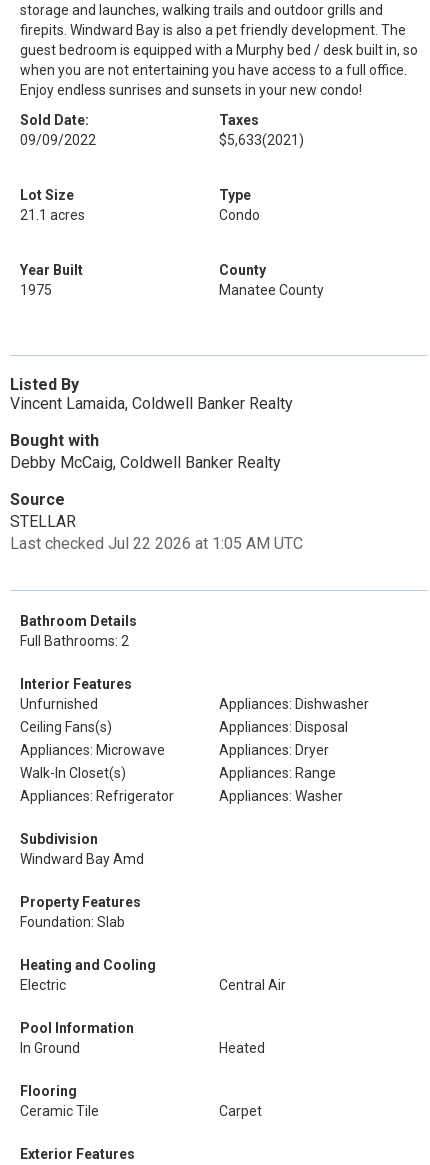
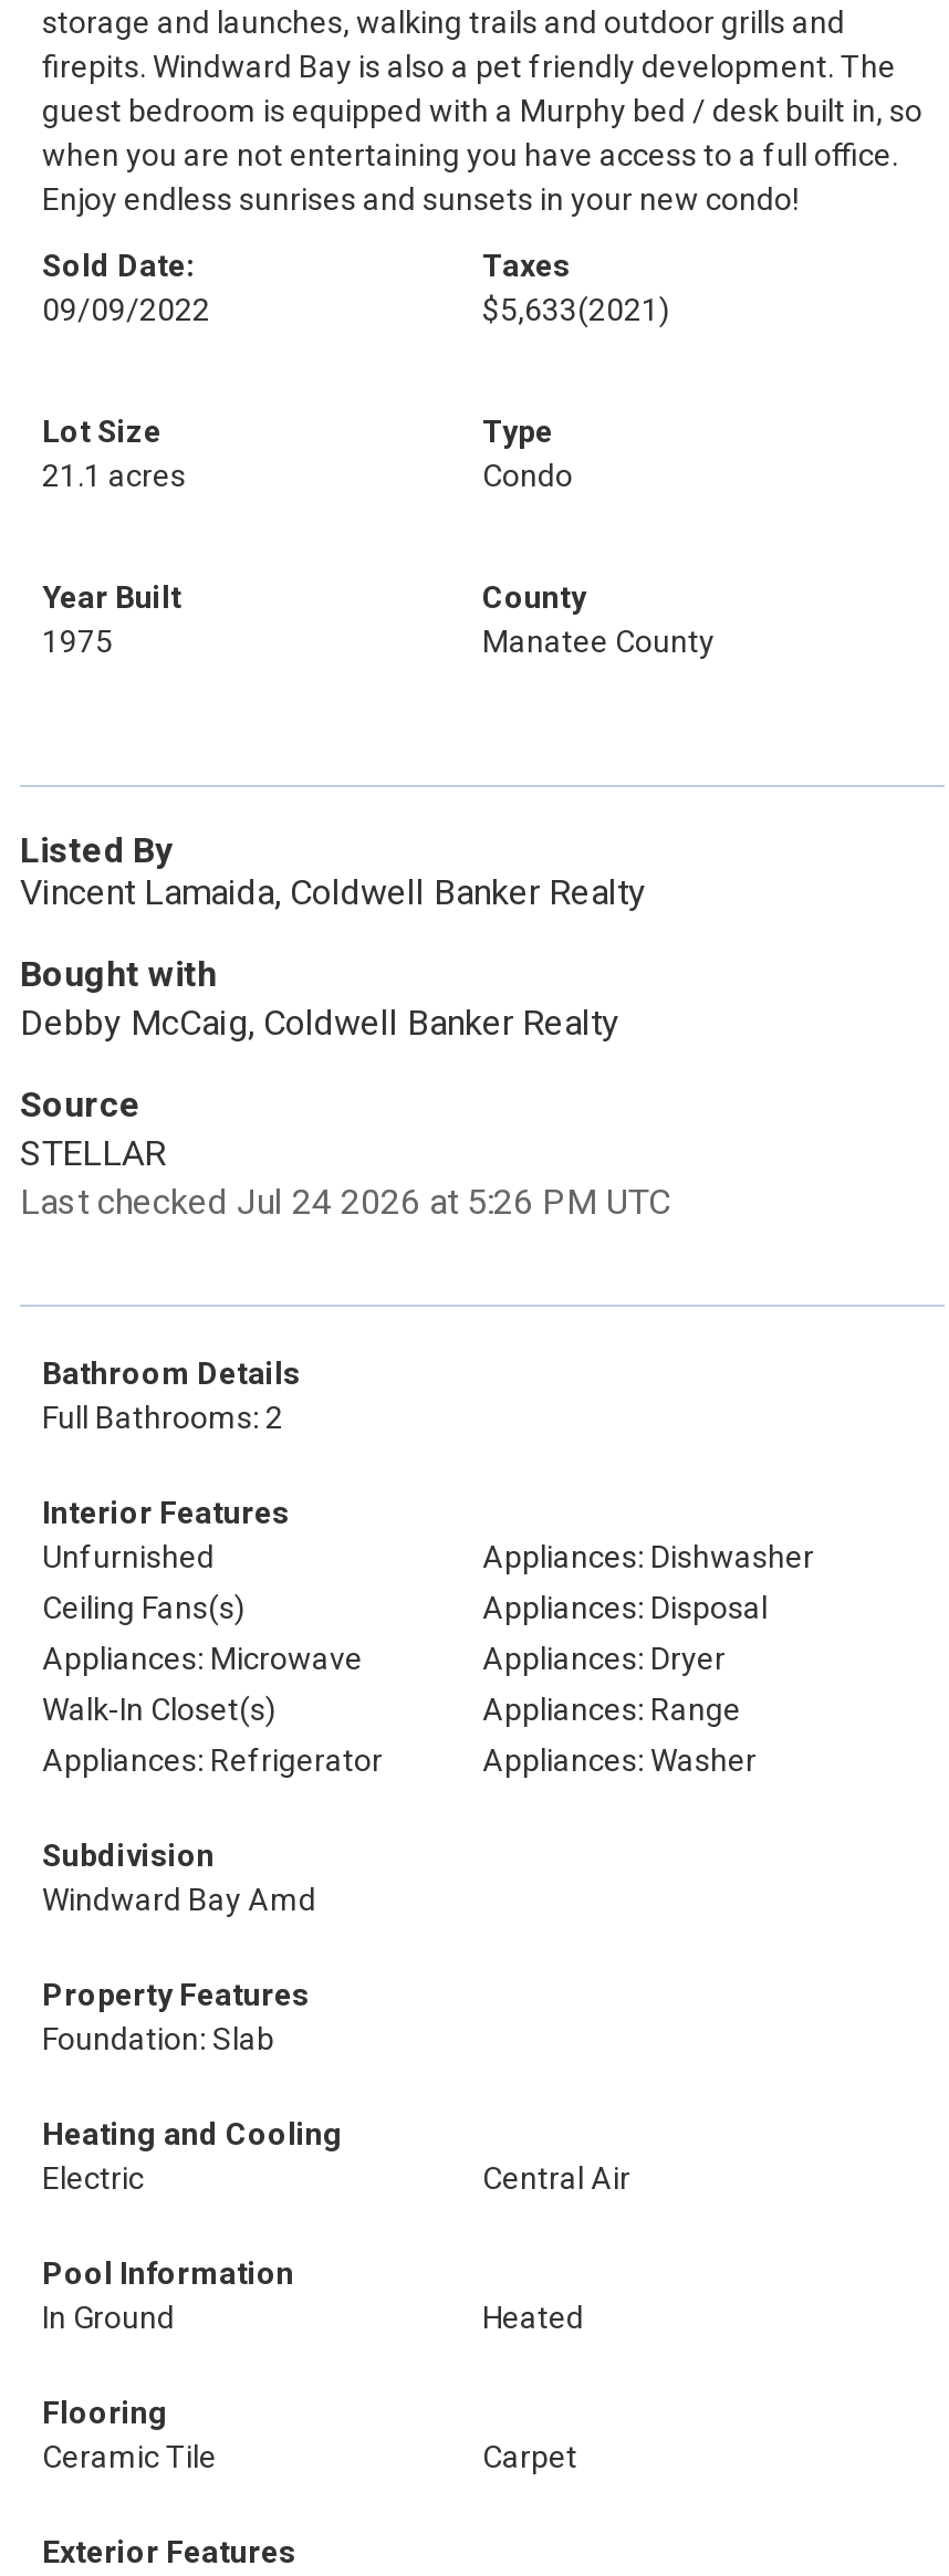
[10,534,303,553] Last checked Jul 22 2026 at 1:05 AM UTC -> [20,1181,670,1223] Last checked Jul 24 2026 at 5:26 PM UTC

